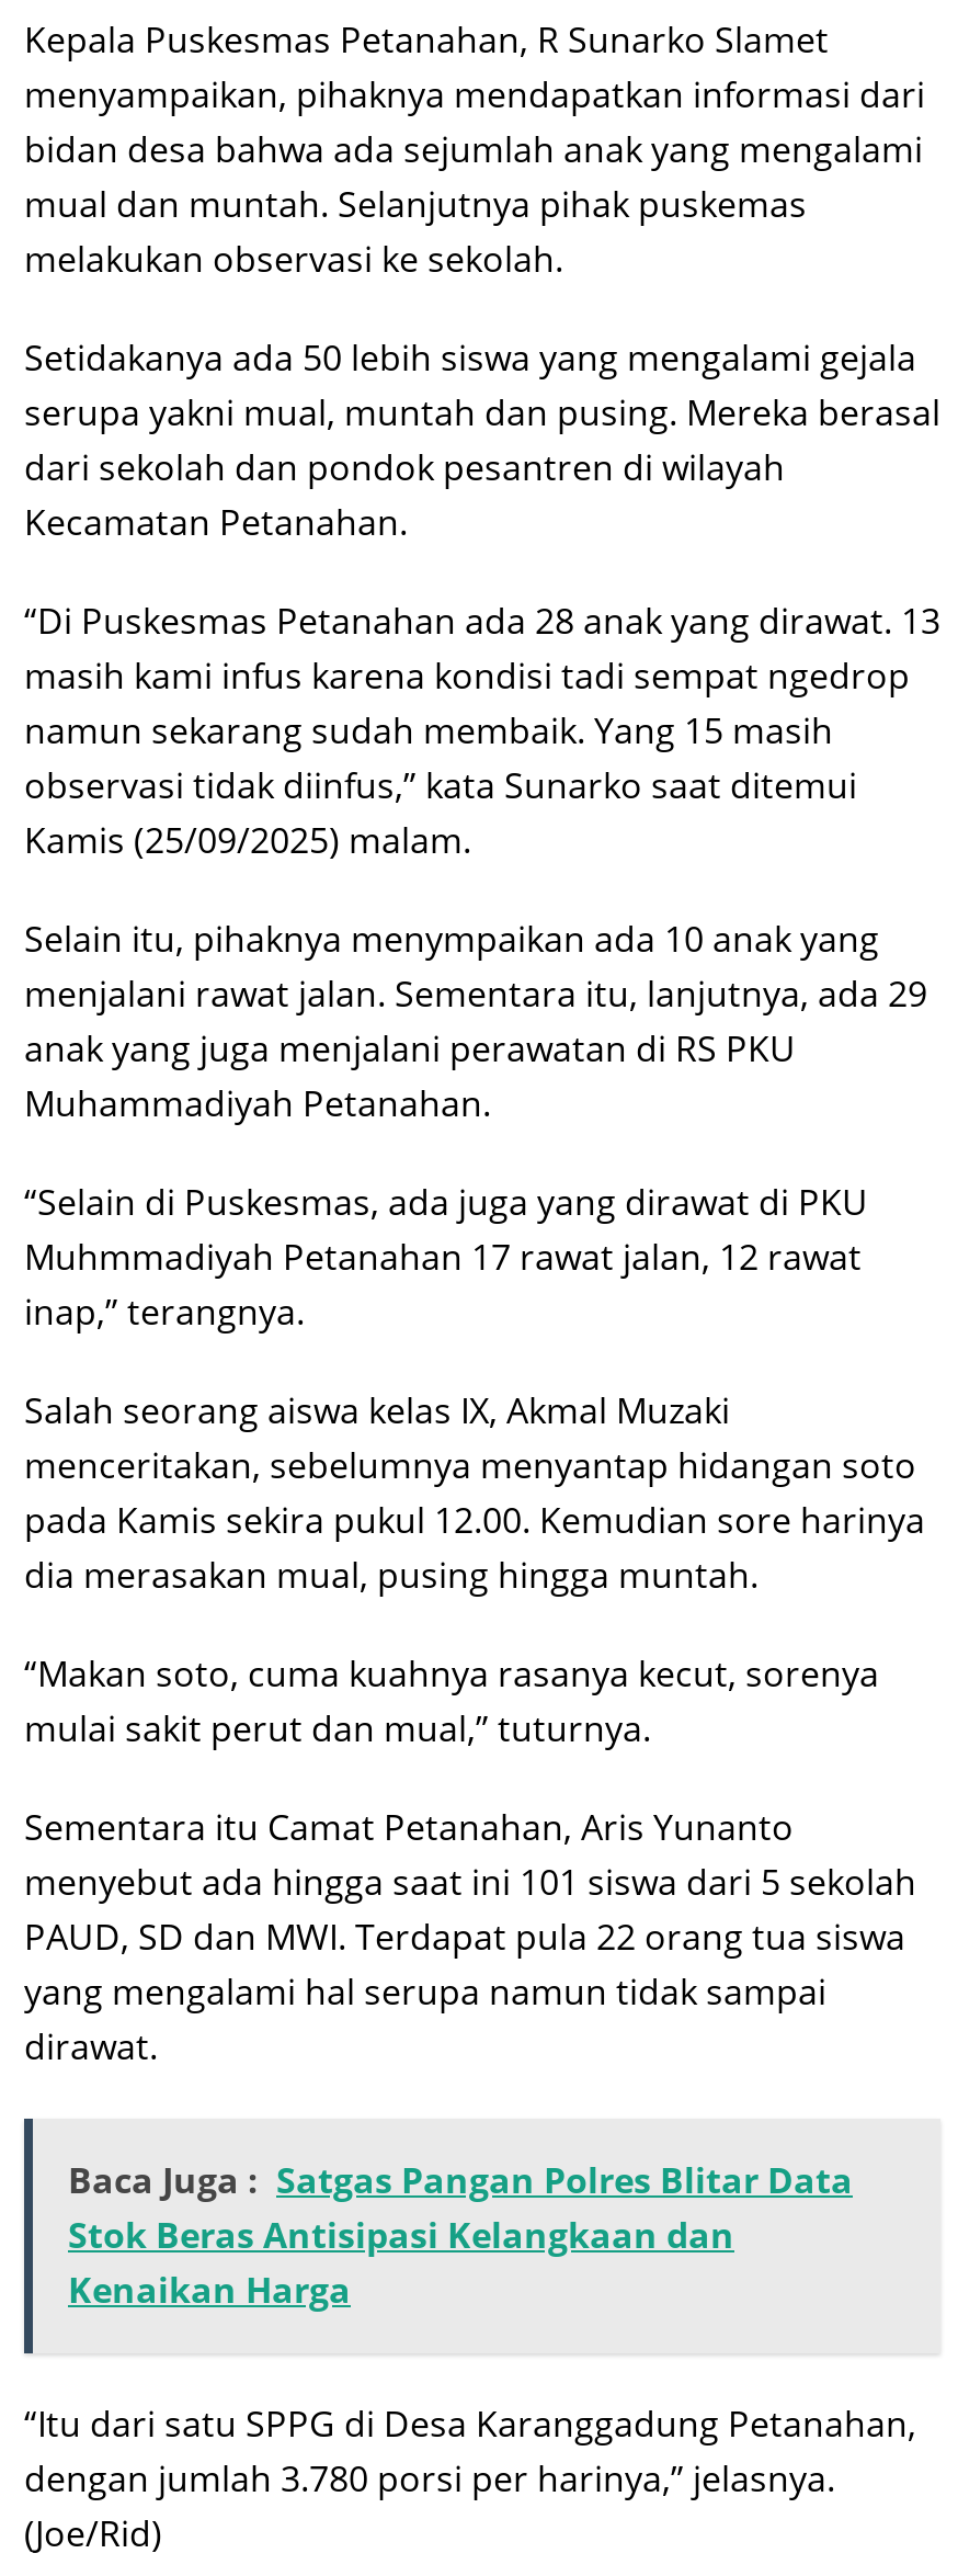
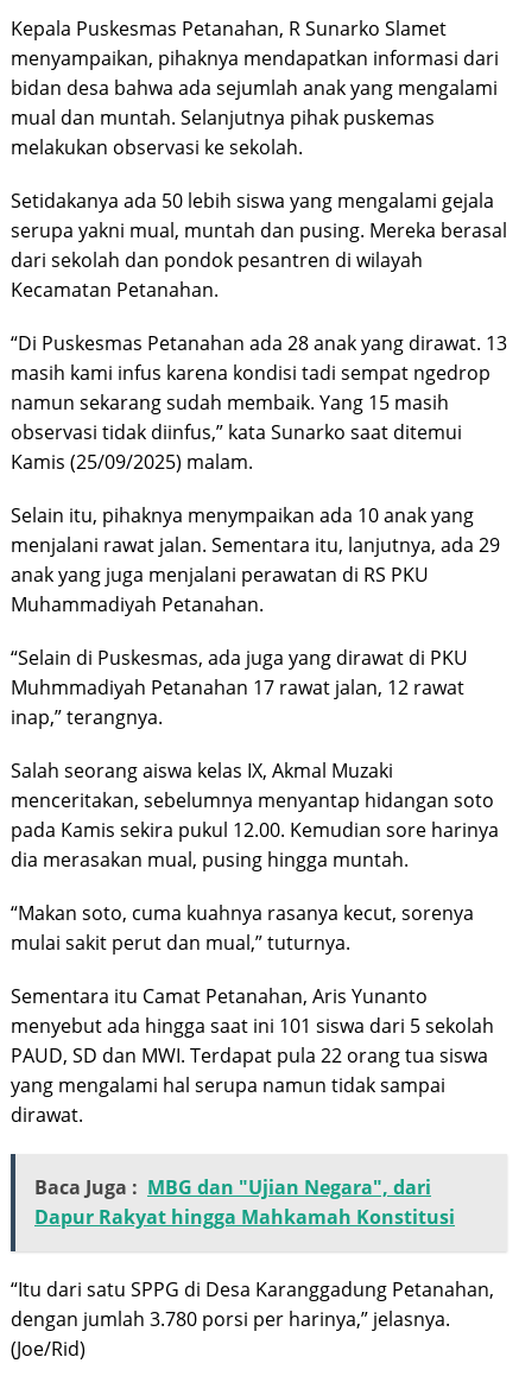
[68,2156,853,2313] Baca Juga : Satgas Pangan Polres Blitar Data | Stok Beras Antisipasi Kelangkaan dan | Kenaikan Harga -> [34,1174,455,1230] Baca Juga : MBG dan "Ujian Negara", dari | Dapur Rakyat hingga Mahkamah Konstitusi

